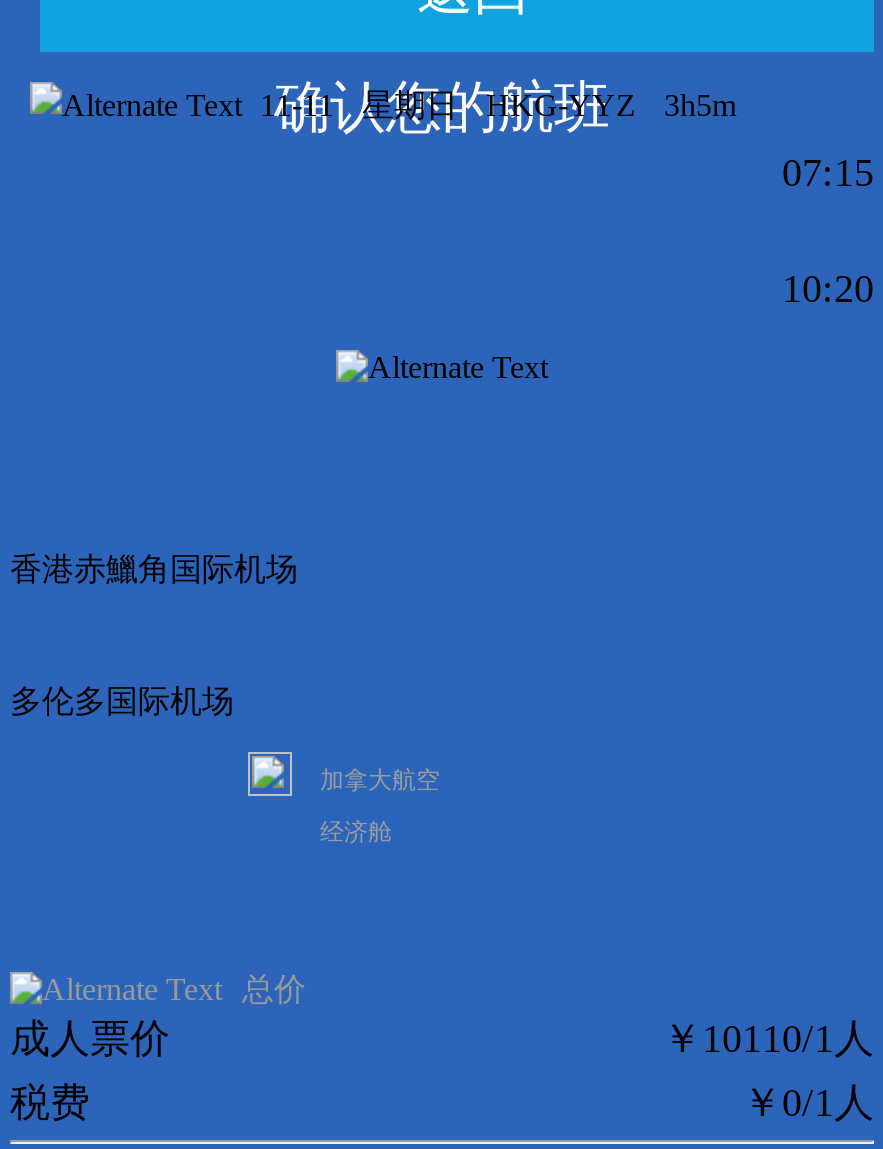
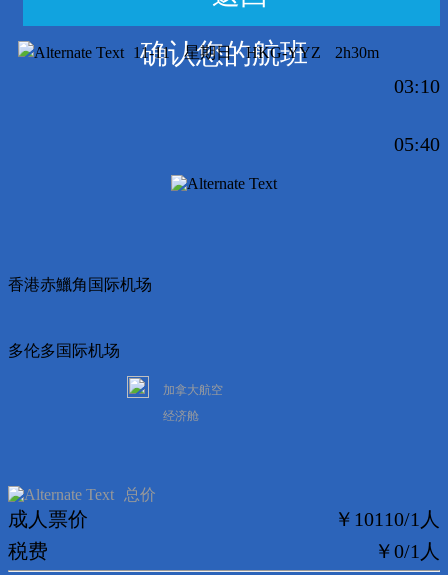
[664,88,736,122] 3h5m -> [335,44,379,61] 2h30m
[782,150,874,194] 07:15 -> [394,75,440,97] 03:10
[782,266,874,310] 10:20 -> [394,133,440,155] 05:40

